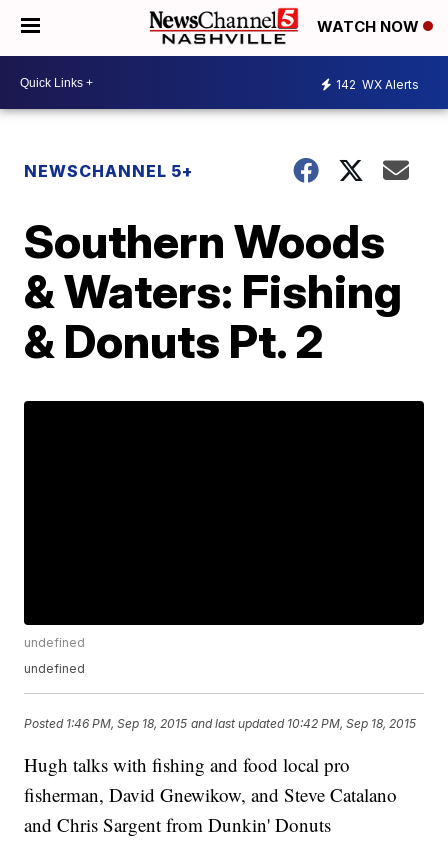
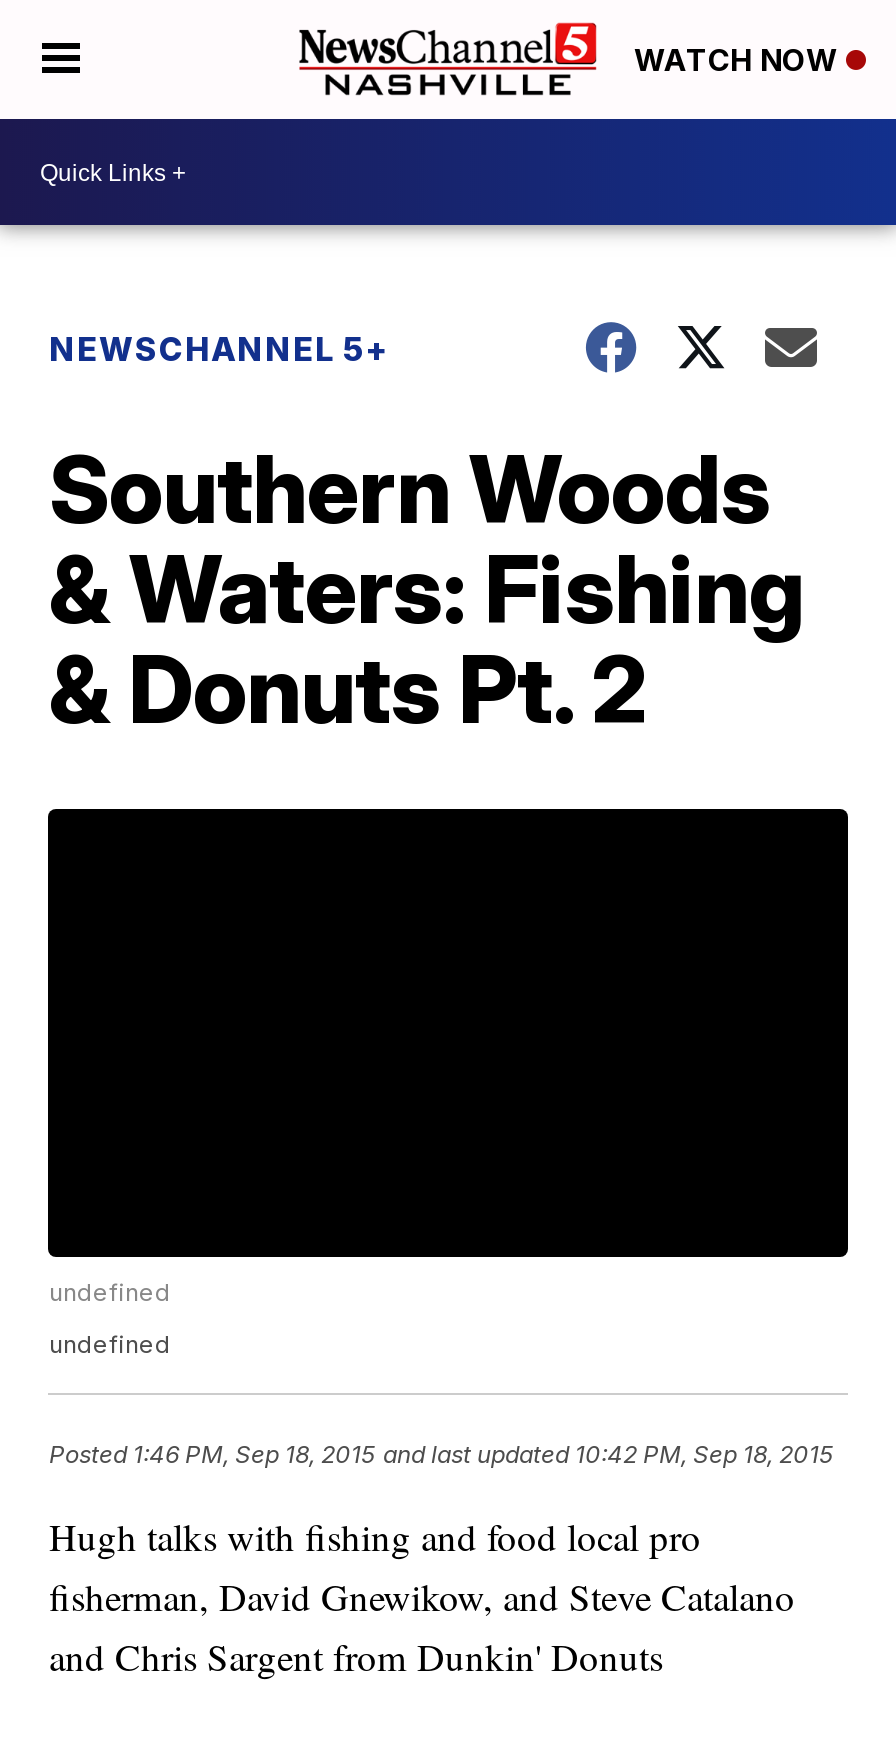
[336,76,419,91] 142 WX Alerts -> none

